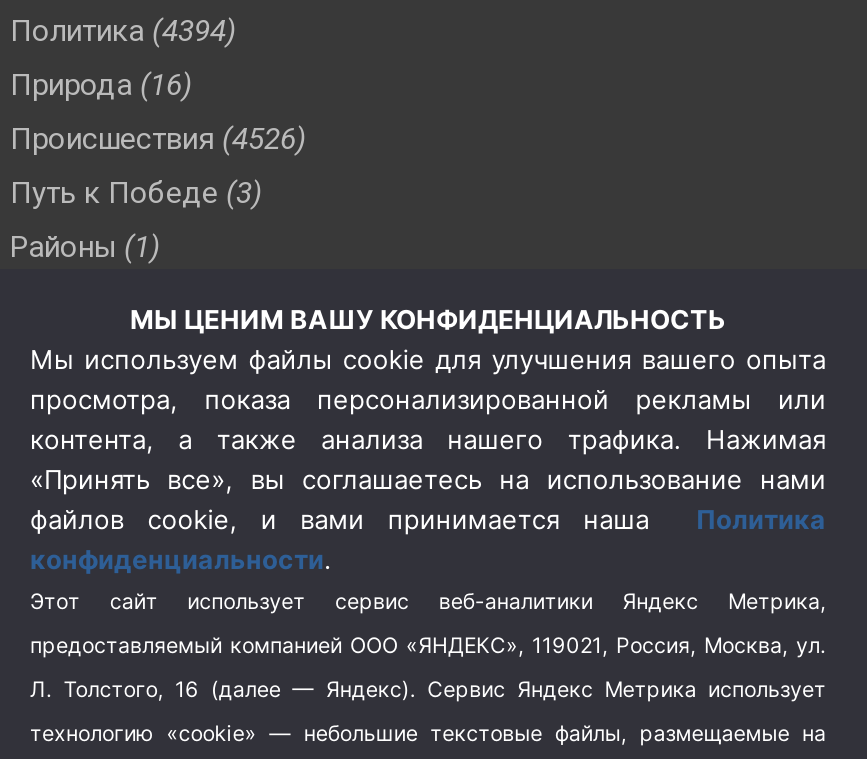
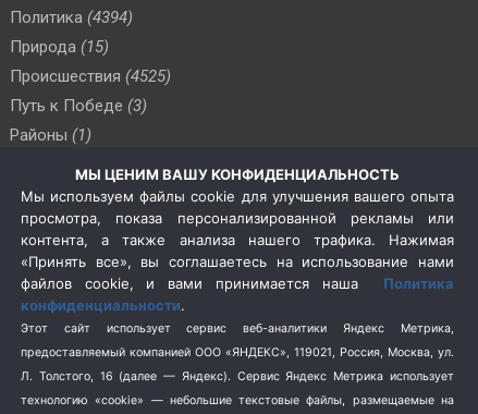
[10,66,192,102] Природа (16) -> [10,37,109,56] Природа (15)
[10,120,306,156] Происшествия (4526) -> [10,66,171,86] Происшествия (4525)

